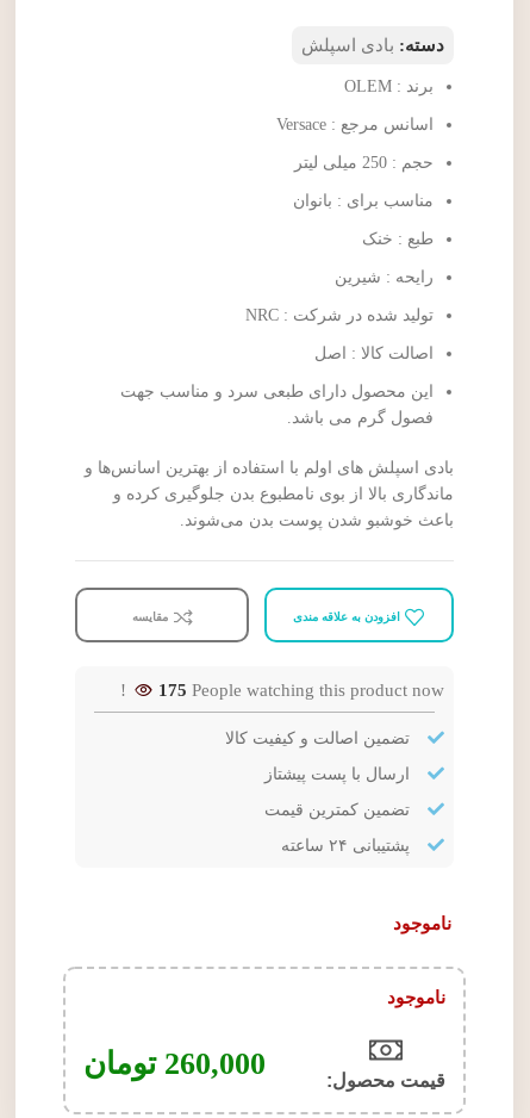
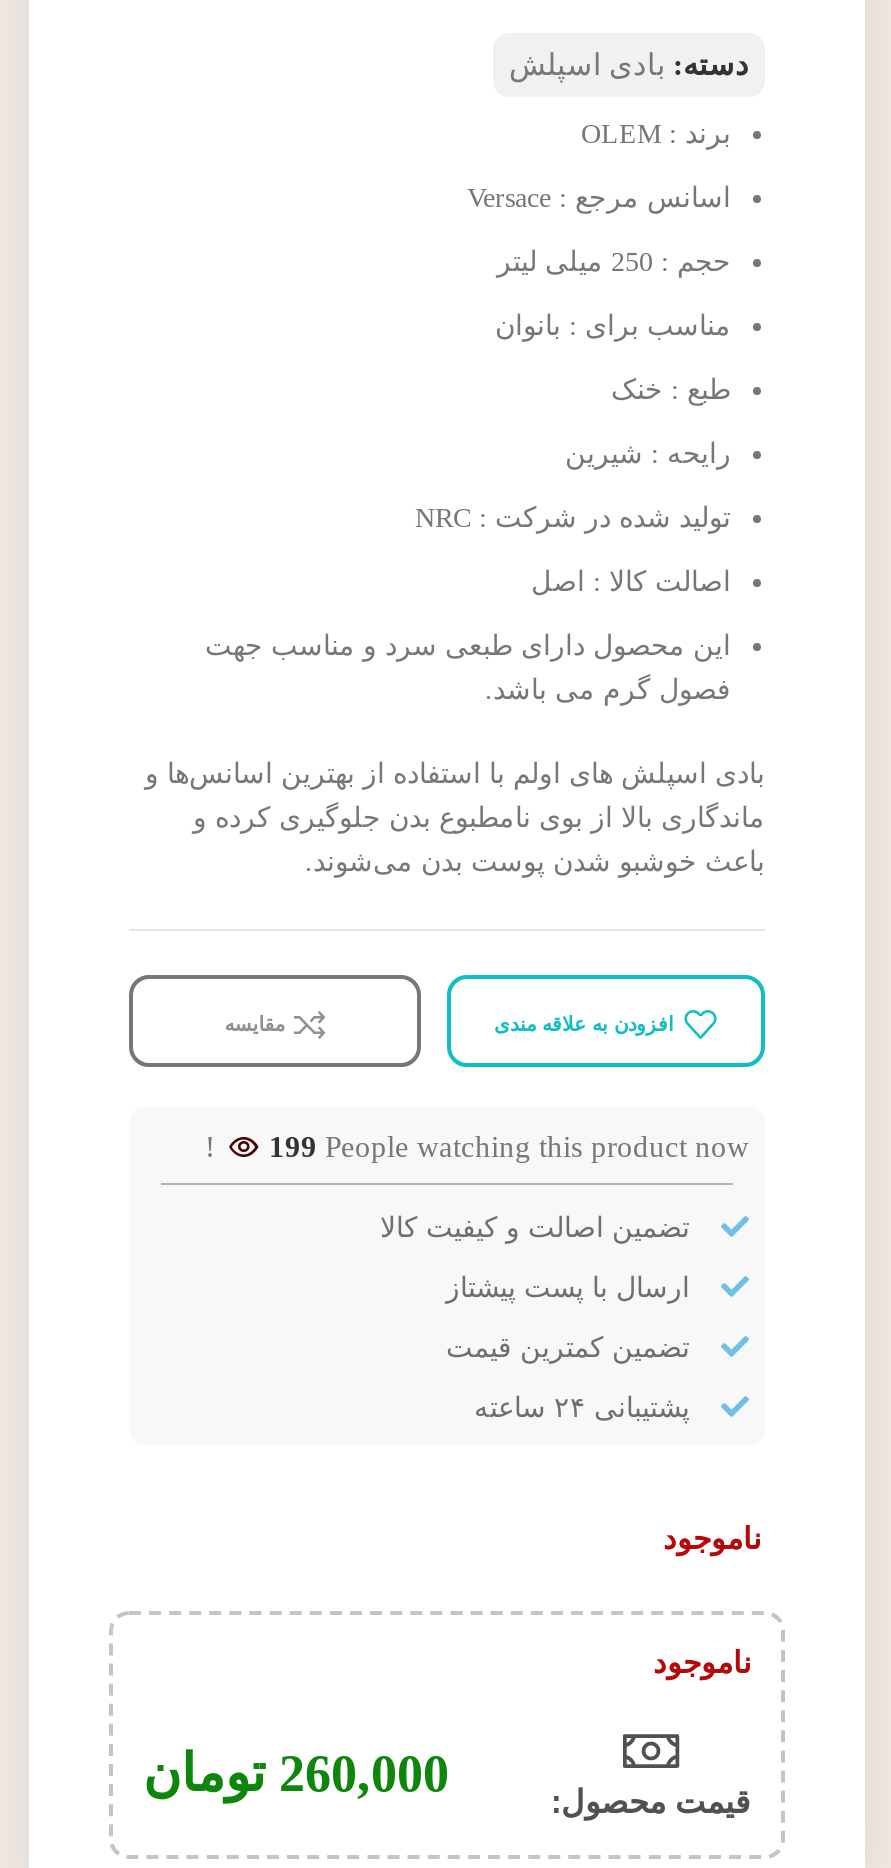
[158,681,444,700] 175 People watching this product now! -> [269,1131,749,1163] 199 People watching this product now!

